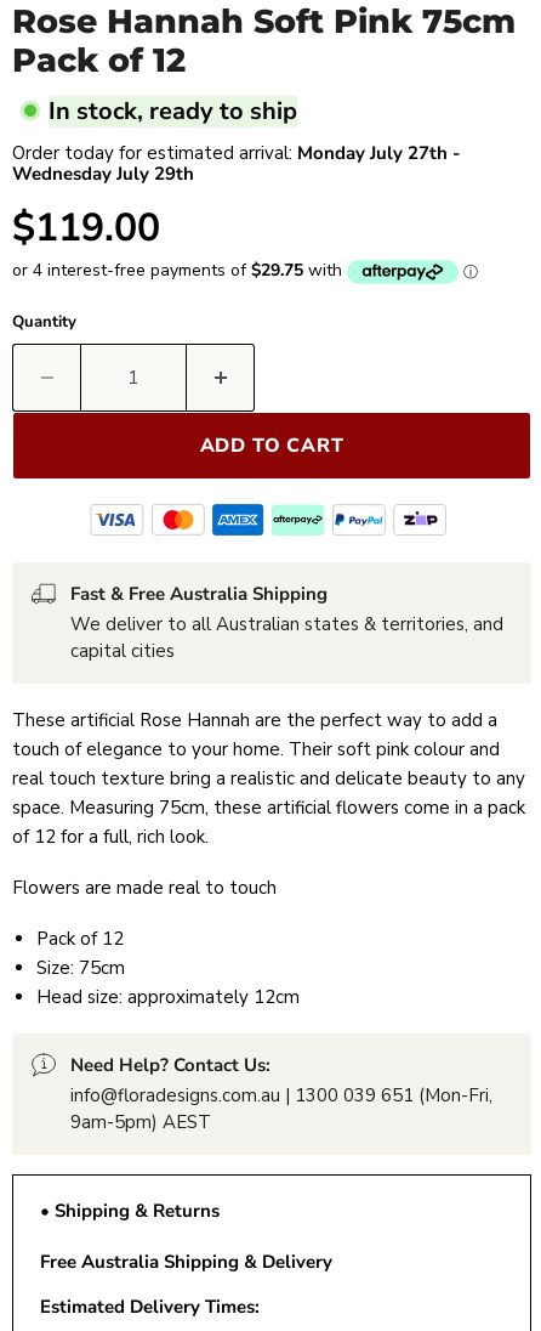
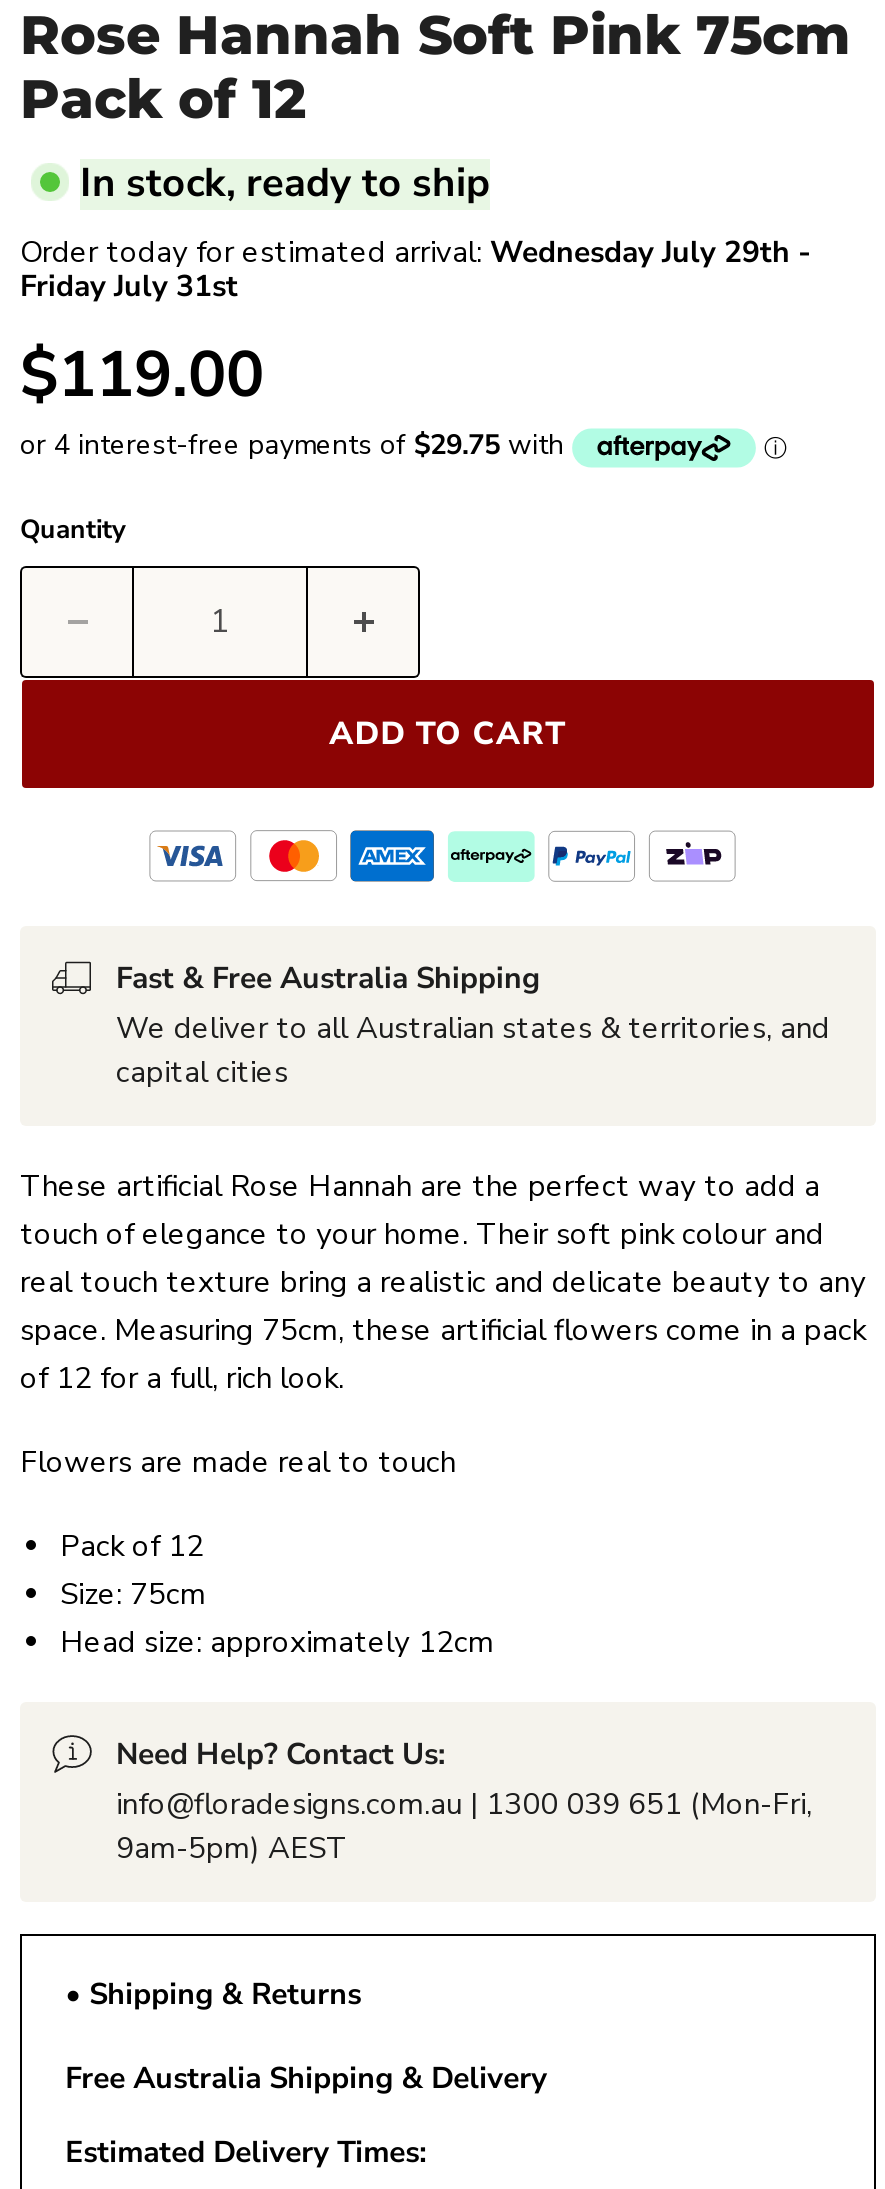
[12,141,461,165] Order today for estimated arrival: Monday July 27th - -> [20,232,812,272] Order today for estimated arrival: Wednesday July 29th -
[12,161,194,186] Wednesday July 29th -> [20,266,238,306] Friday July 31st

